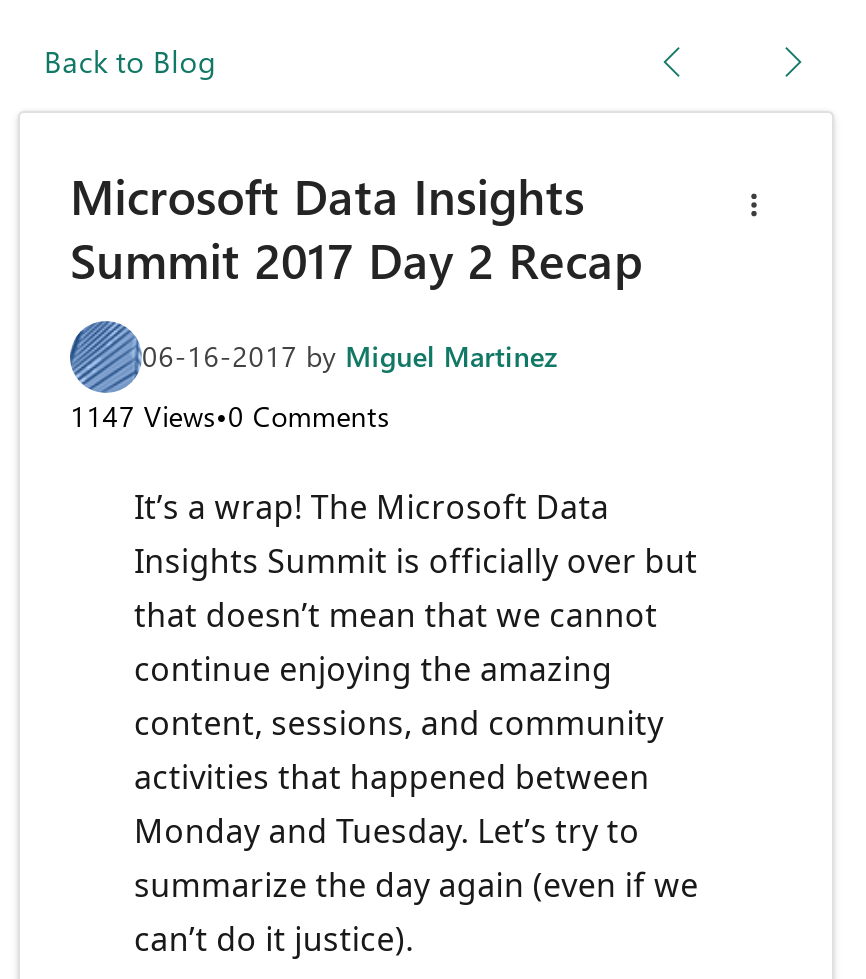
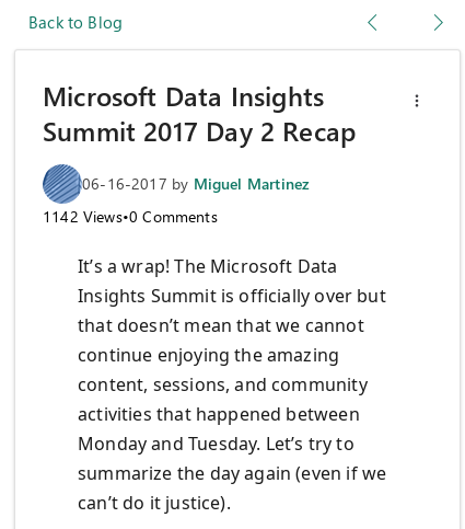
[70,398,390,436] 1147 Views•0 Comments -> [43,206,218,227] 1142 Views•0 Comments

